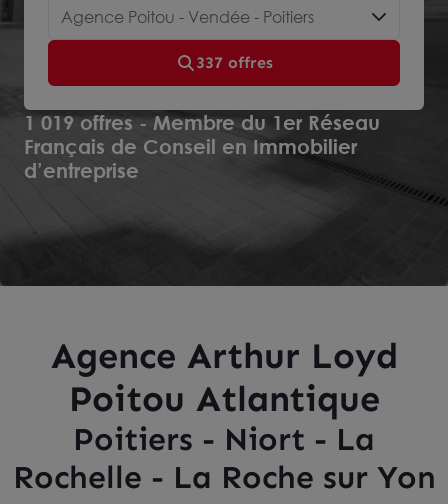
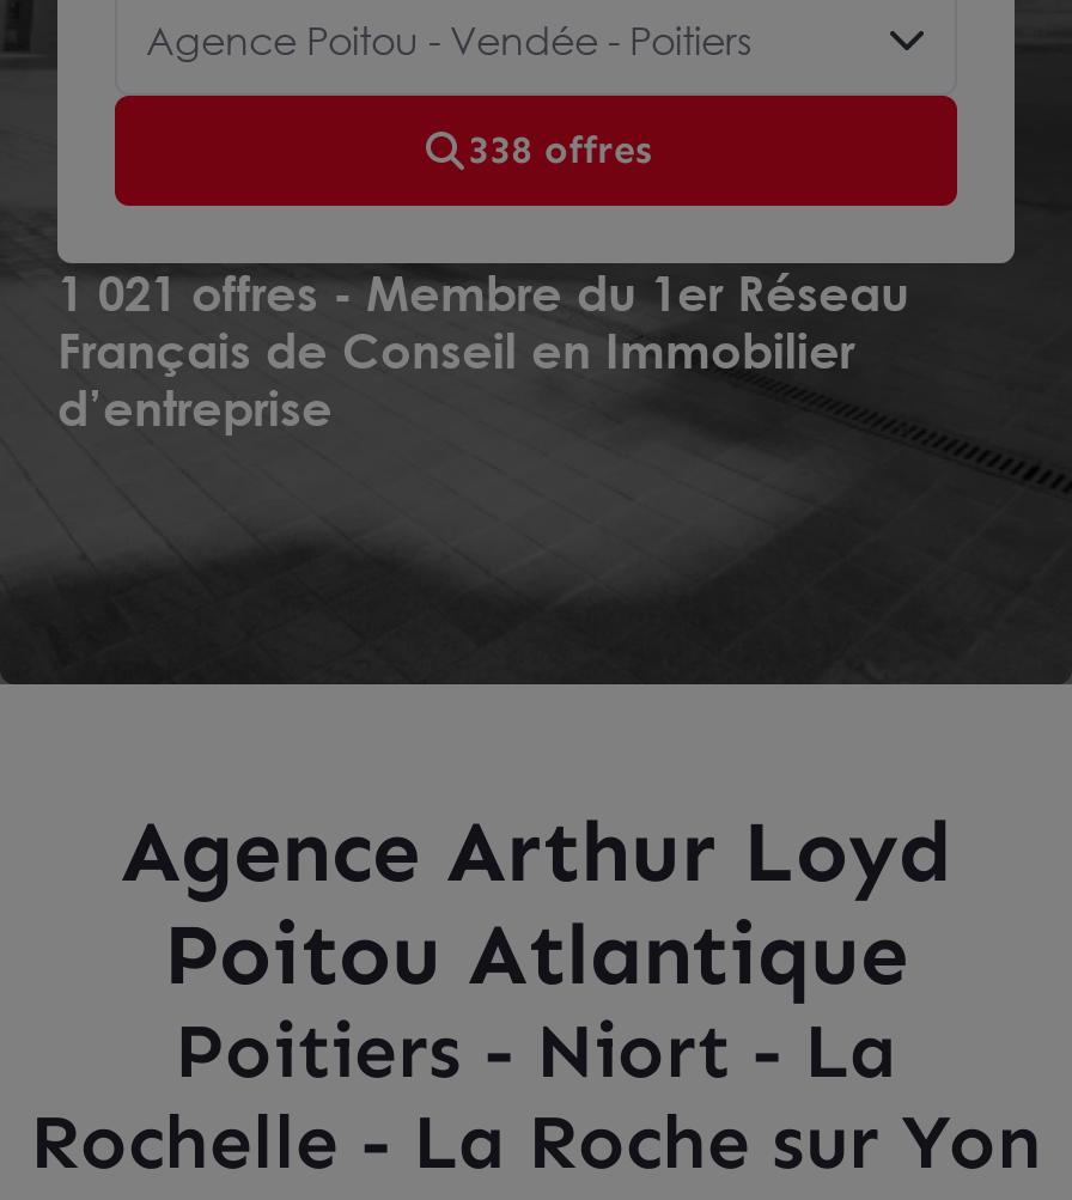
[195,53,272,72] 337 offres -> [468,127,652,172] 338 offres
[24,110,380,134] 1 019 offres - Membre du 1er Réseau -> [57,263,909,321] 1 021 offres - Membre du 1er Réseau

